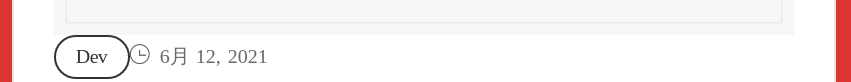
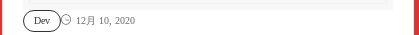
[160,45,268,67] 6月 12, 2021 -> [76,15,135,26] 12月 10, 2020

